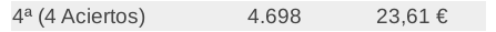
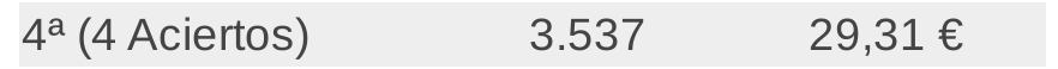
[247,4,301,28] 4.698 -> [529,10,647,59] 3.537
[376,4,448,28] 23,61 € -> [808,10,964,59] 29,31 €

